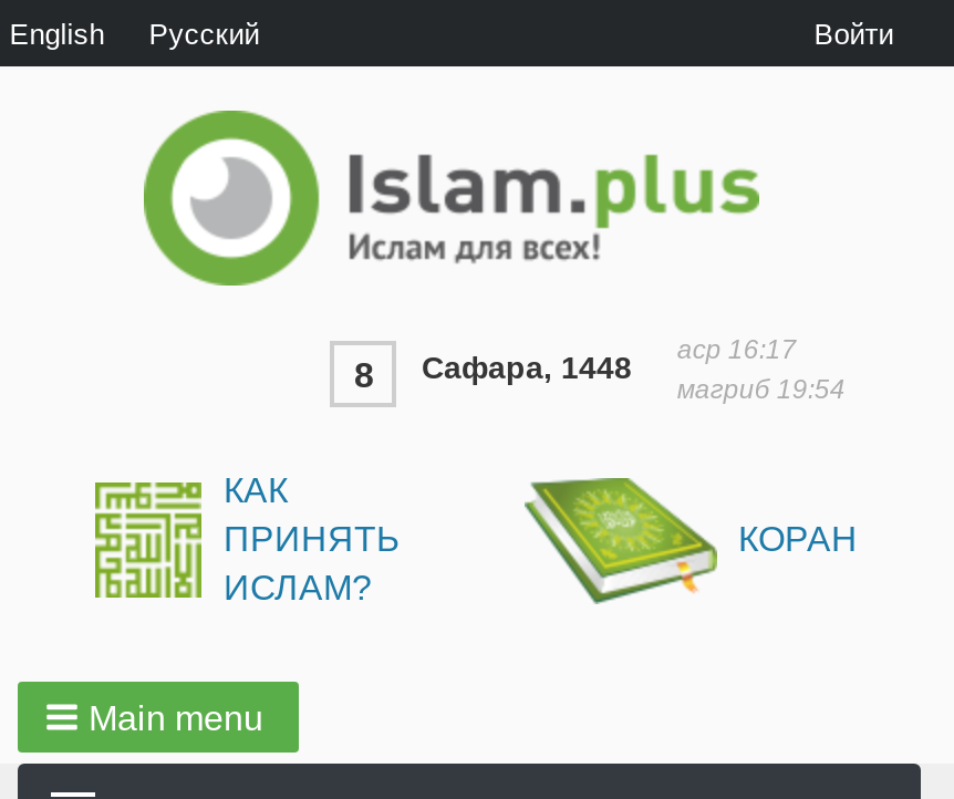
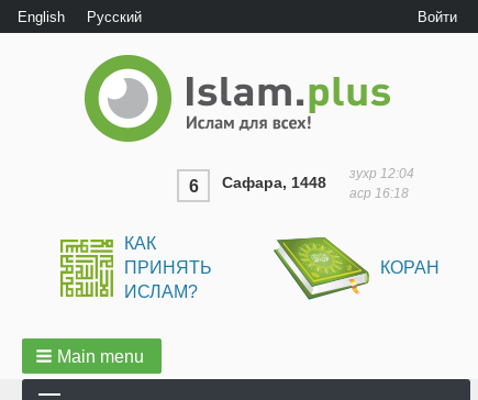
[677,334,845,405] аср 16:17 | магриб 19:54 -> [349,166,414,201] зухр 12:04 | аср 16:18
[354,350,632,394] 8 Сафара, 1448 -> [189,174,327,196] 6 Сафара, 1448

